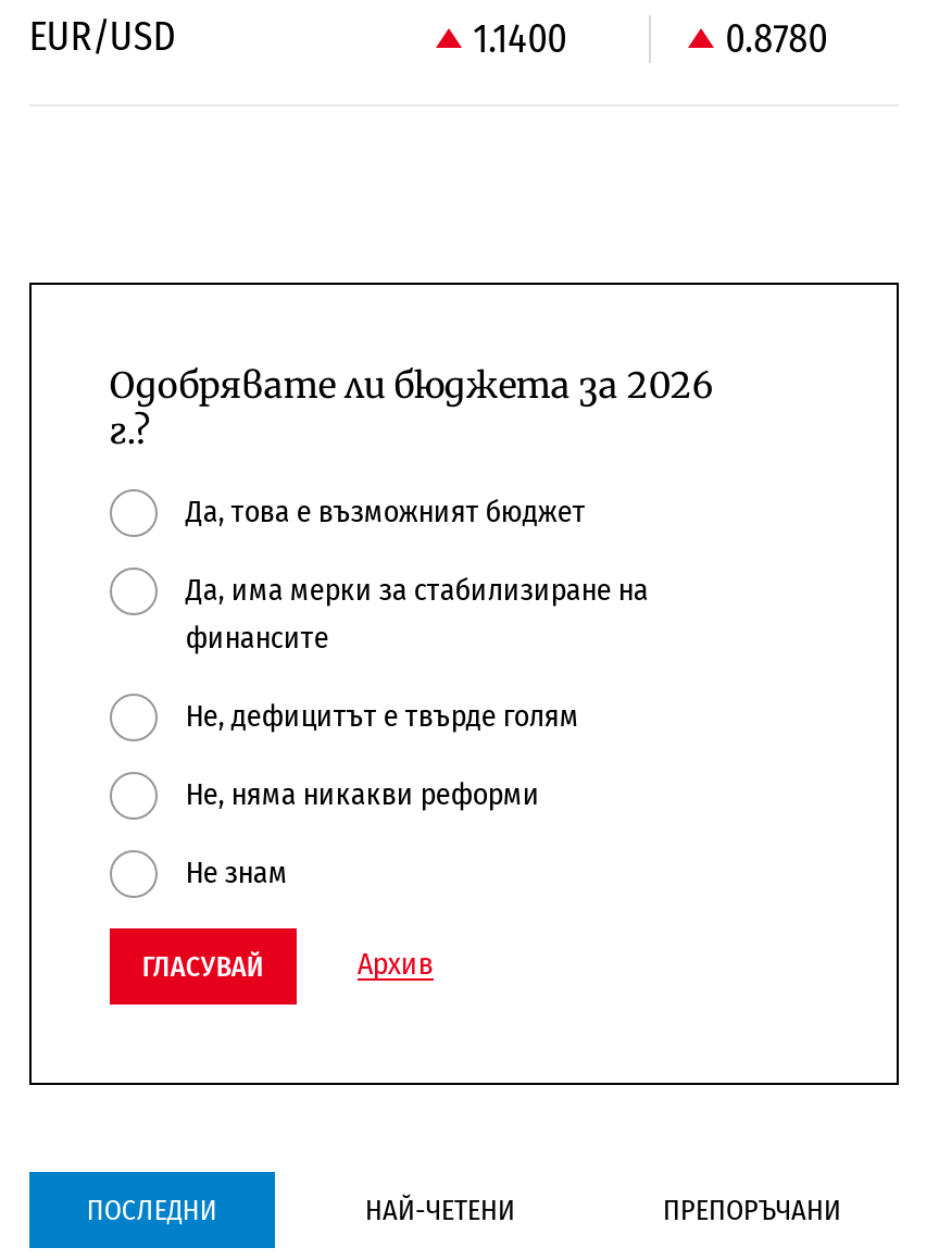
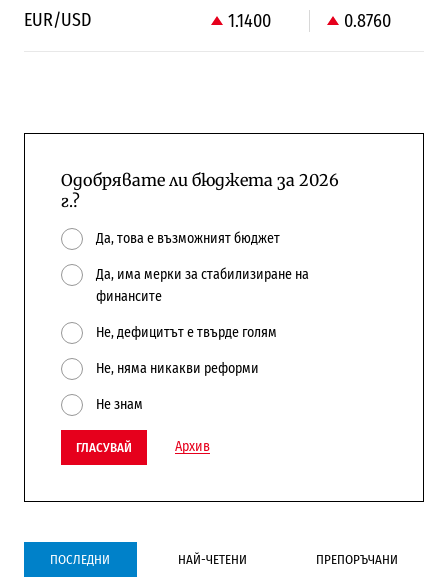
[725,15,827,63] 0.8780 -> [344,10,391,32] 0.8760

